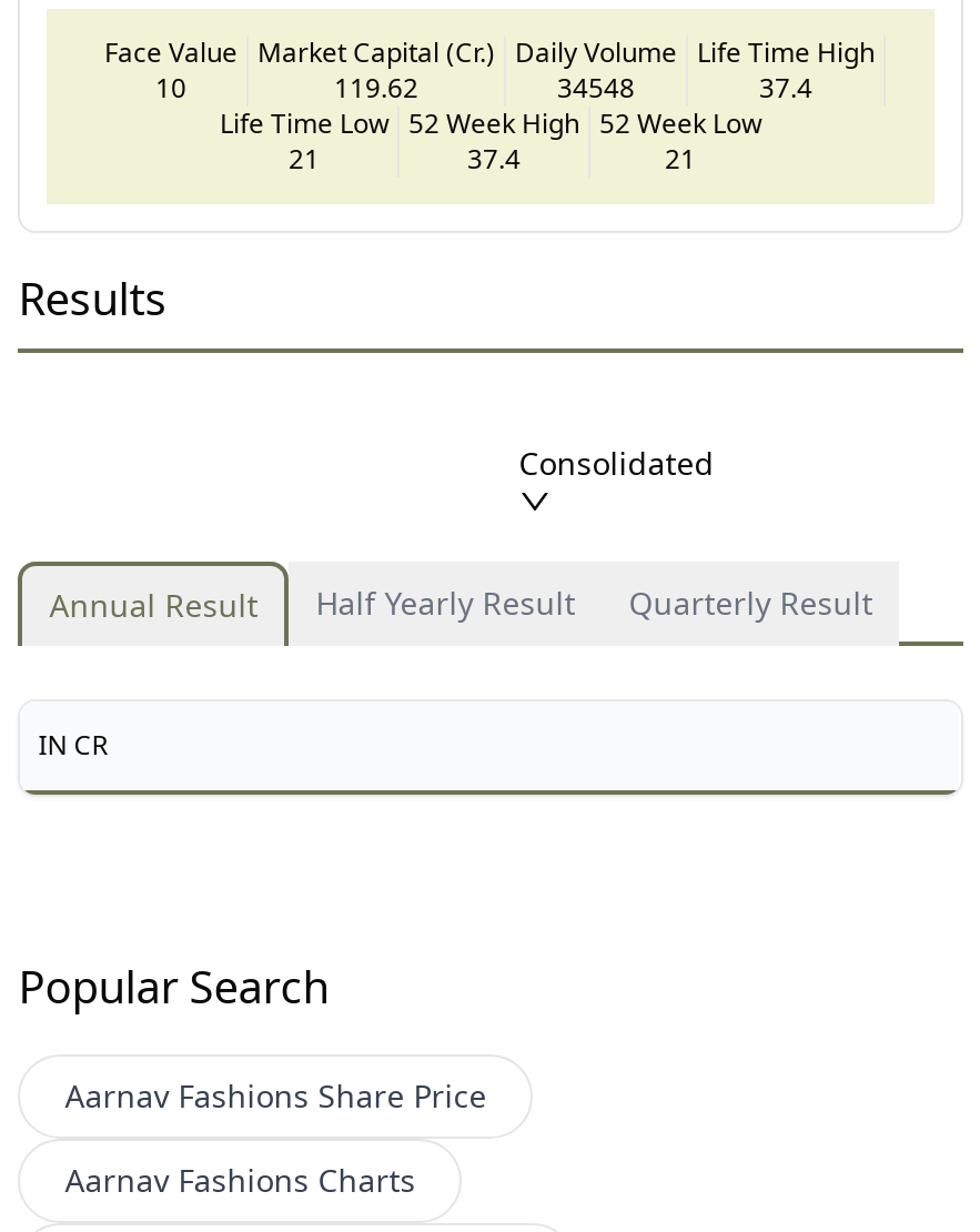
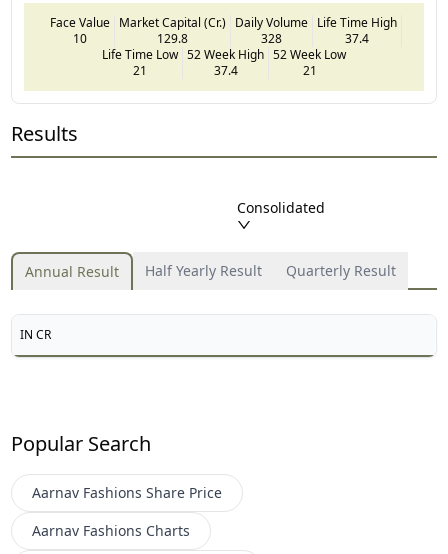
[334,68,418,106] 119.62 -> [157,30,188,47] 129.8
[557,68,635,106] 34548 -> [261,30,282,47] 328

